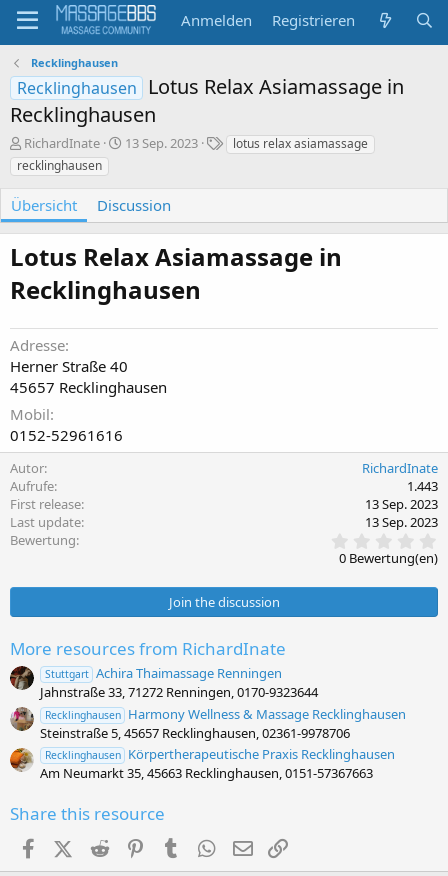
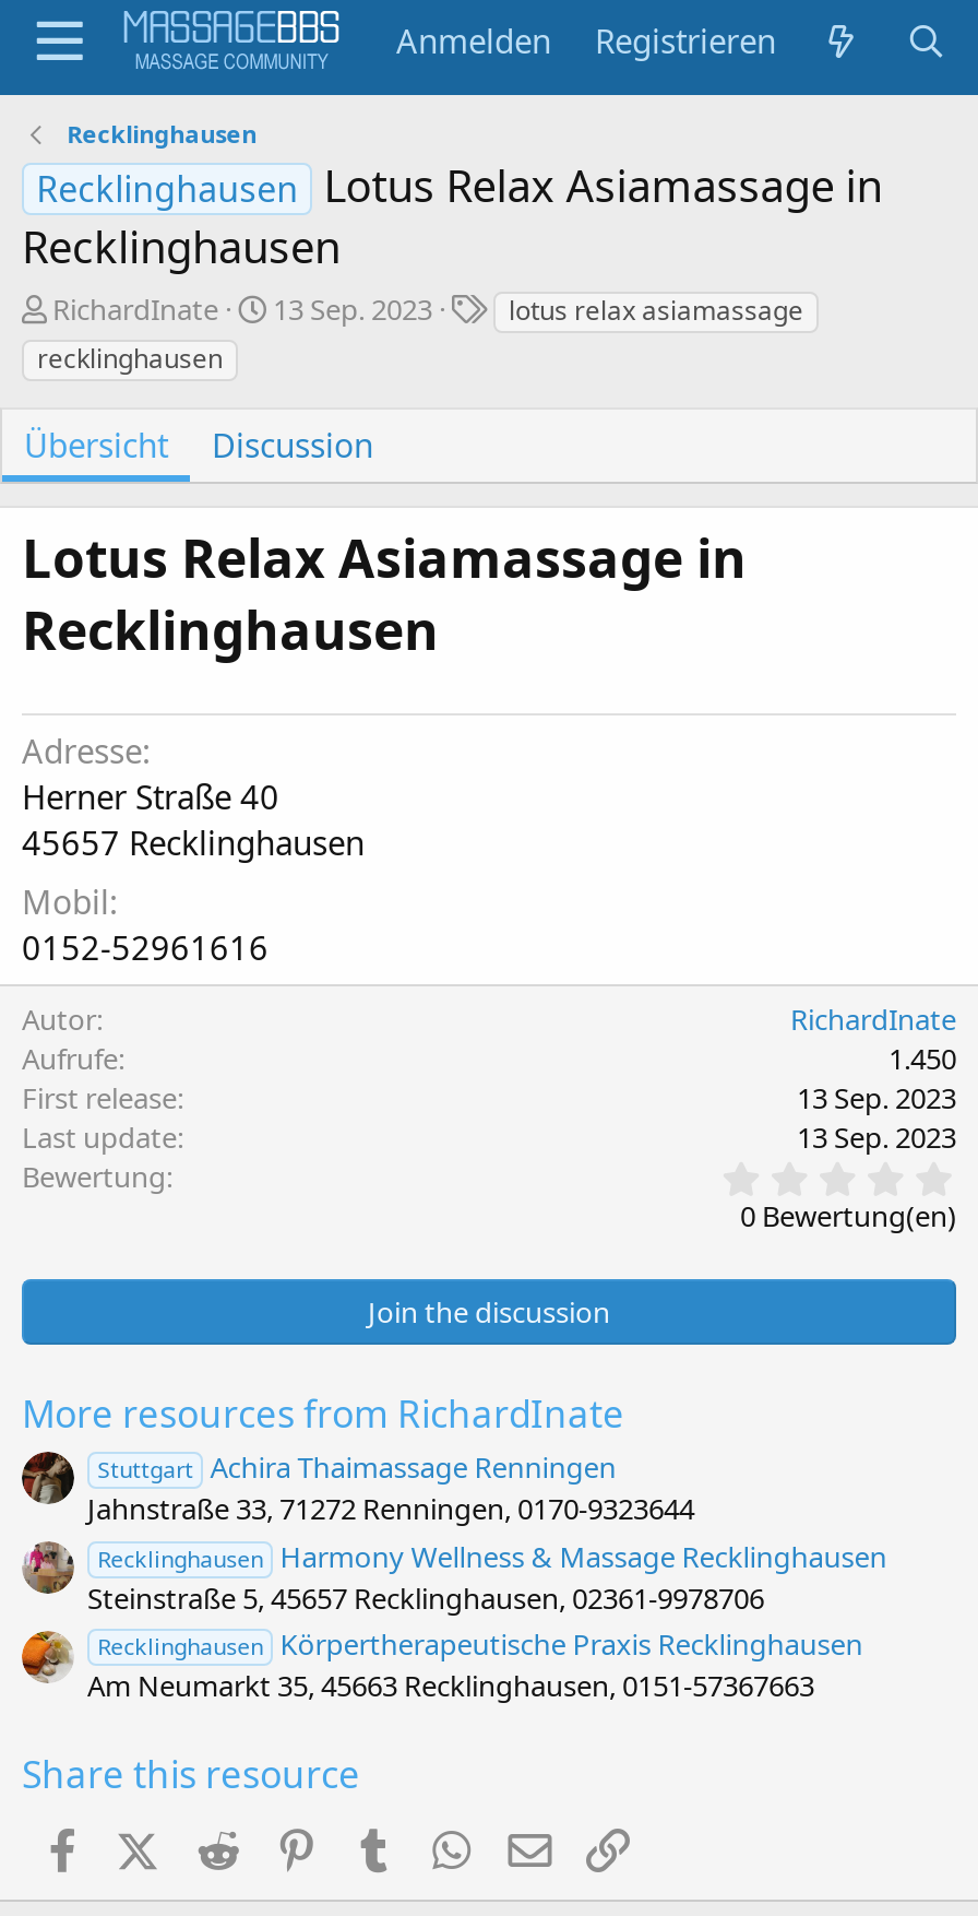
[407,477,438,495] 1.443 -> [888,1039,956,1079] 1.450

